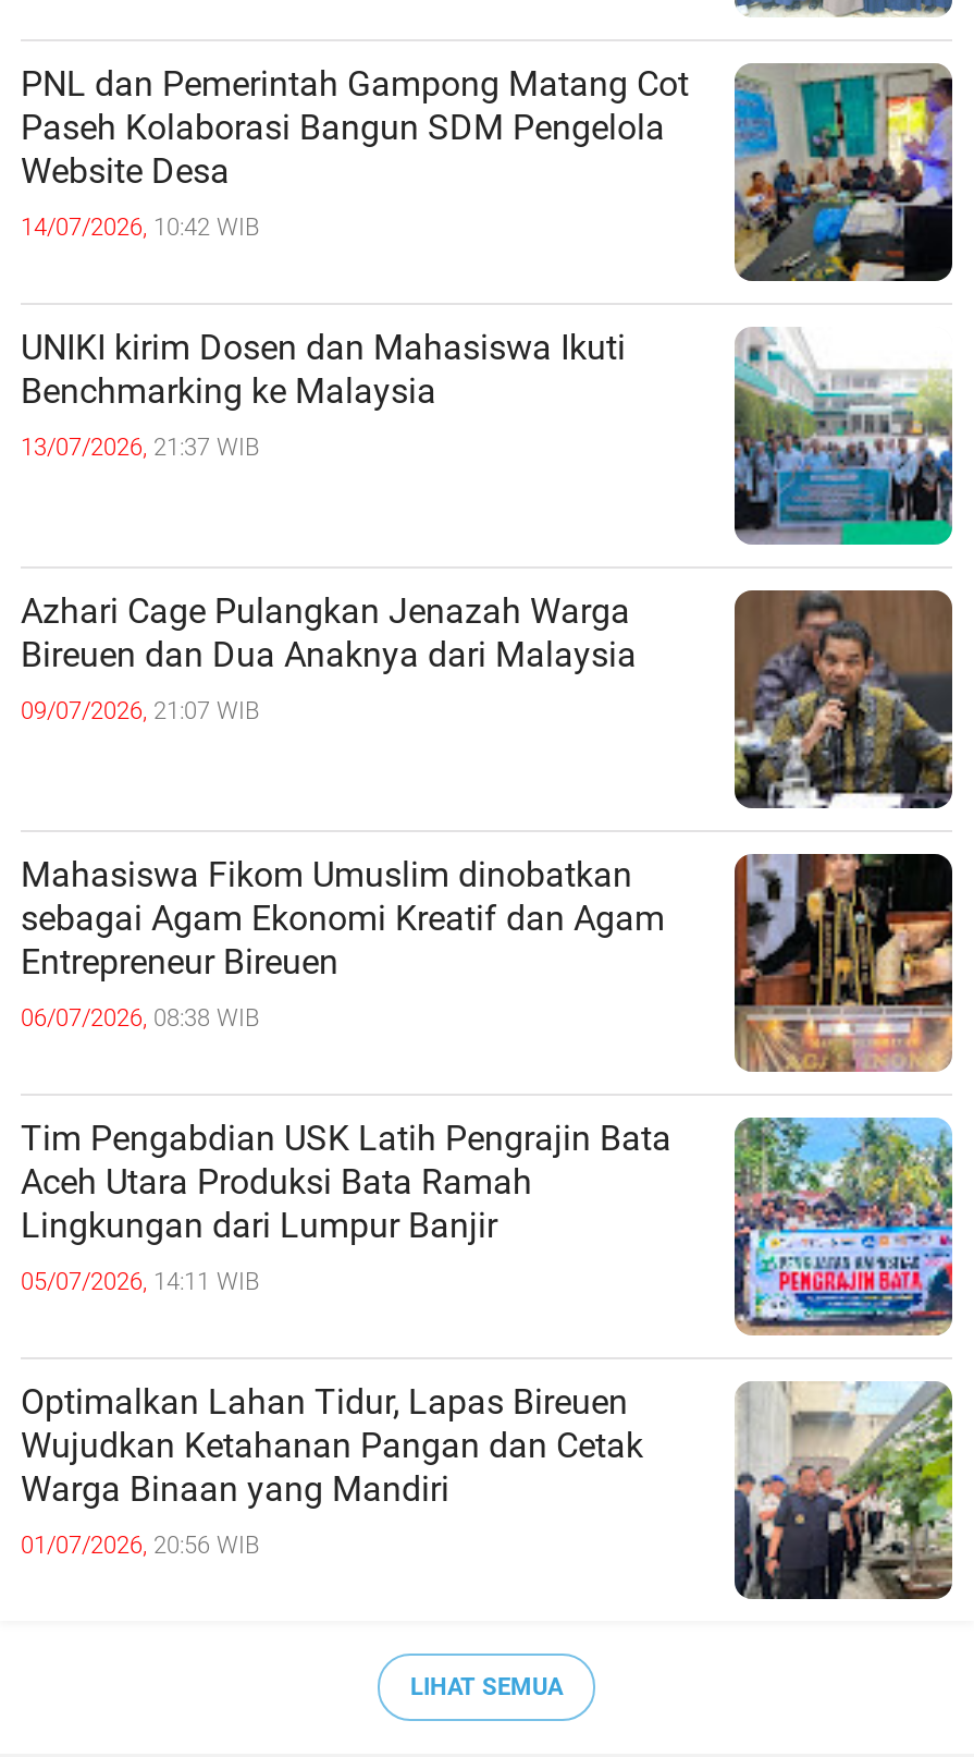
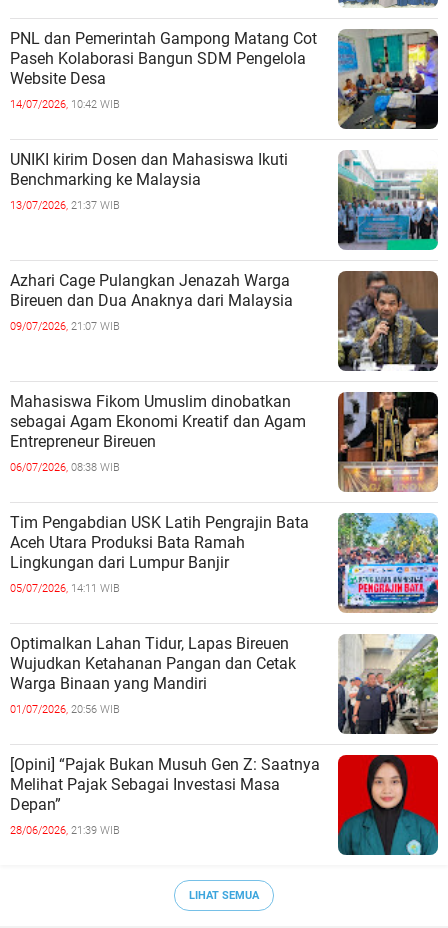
none -> [10,754,439,856] [image] | [Opini] “Pajak Bukan Musuh Gen Z: Saatnya | Melihat Pajak Sebagai Investasi Masa | Depan” | 28/06/2026, 21:39 WIB

